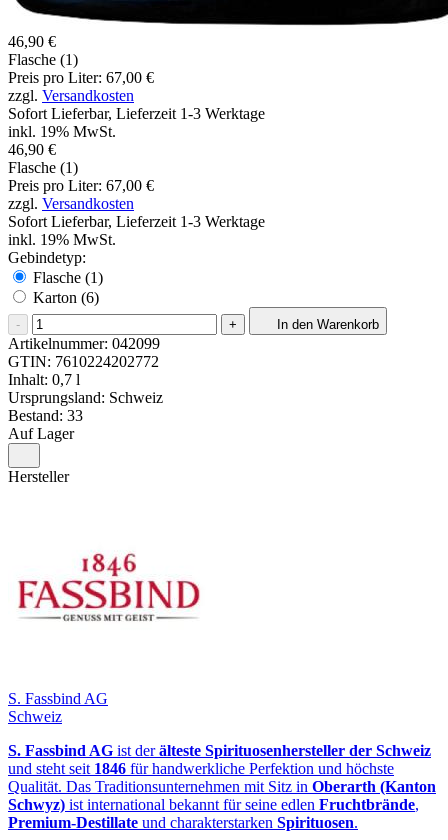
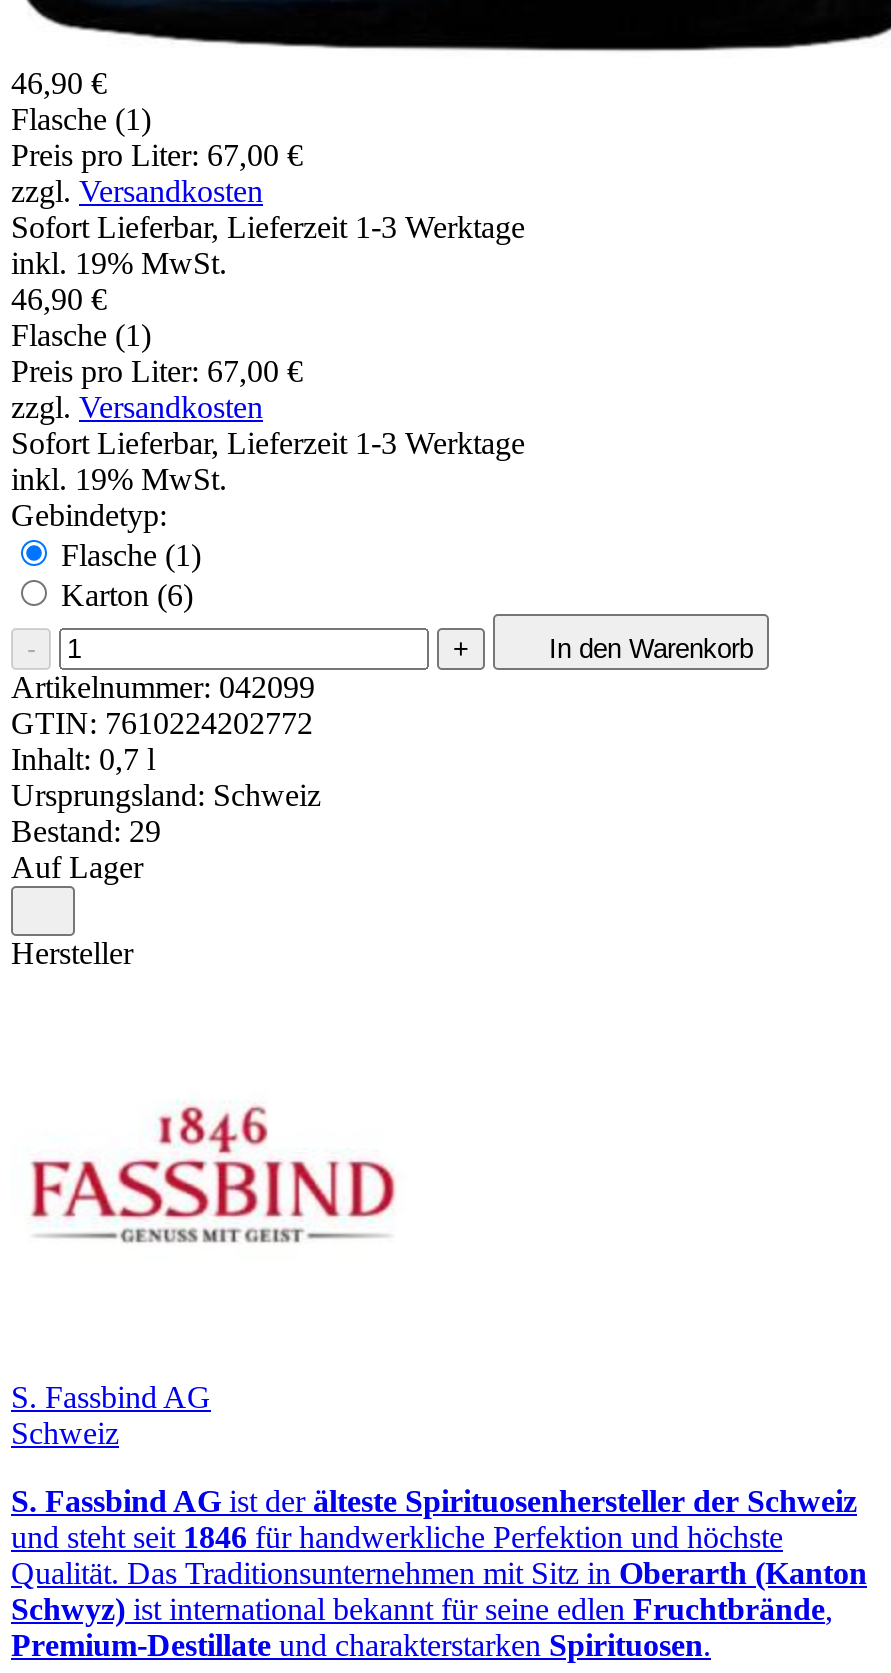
[8,407,83,424] Bestand: 33 -> [11,814,161,848] Bestand: 29

